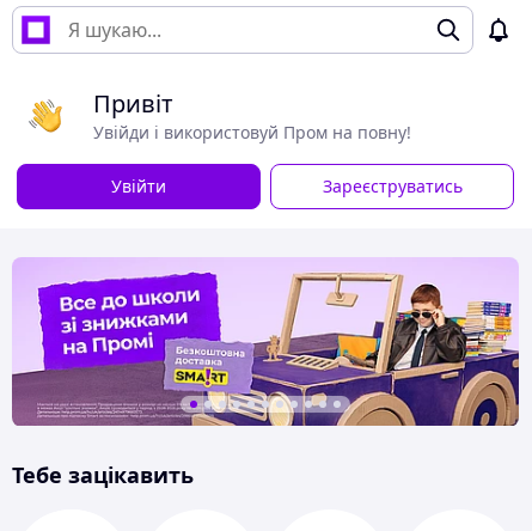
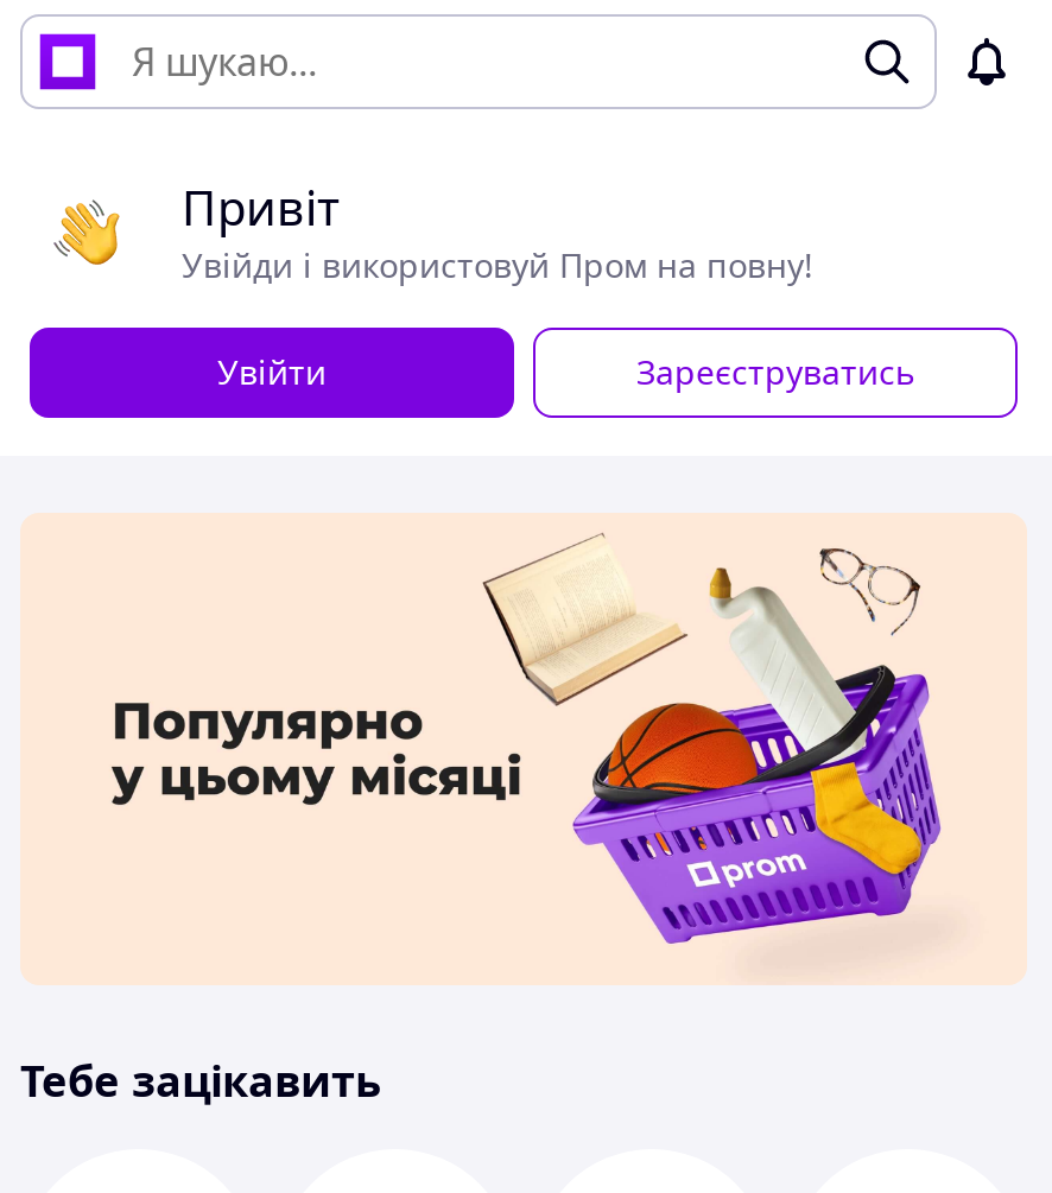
[11,257,520,427] [image] -> [23,515,1025,983] [image]

